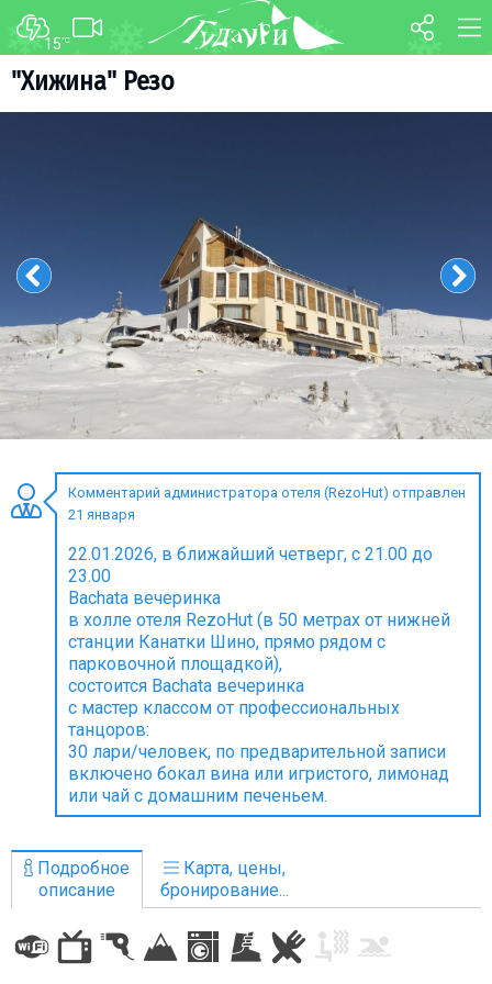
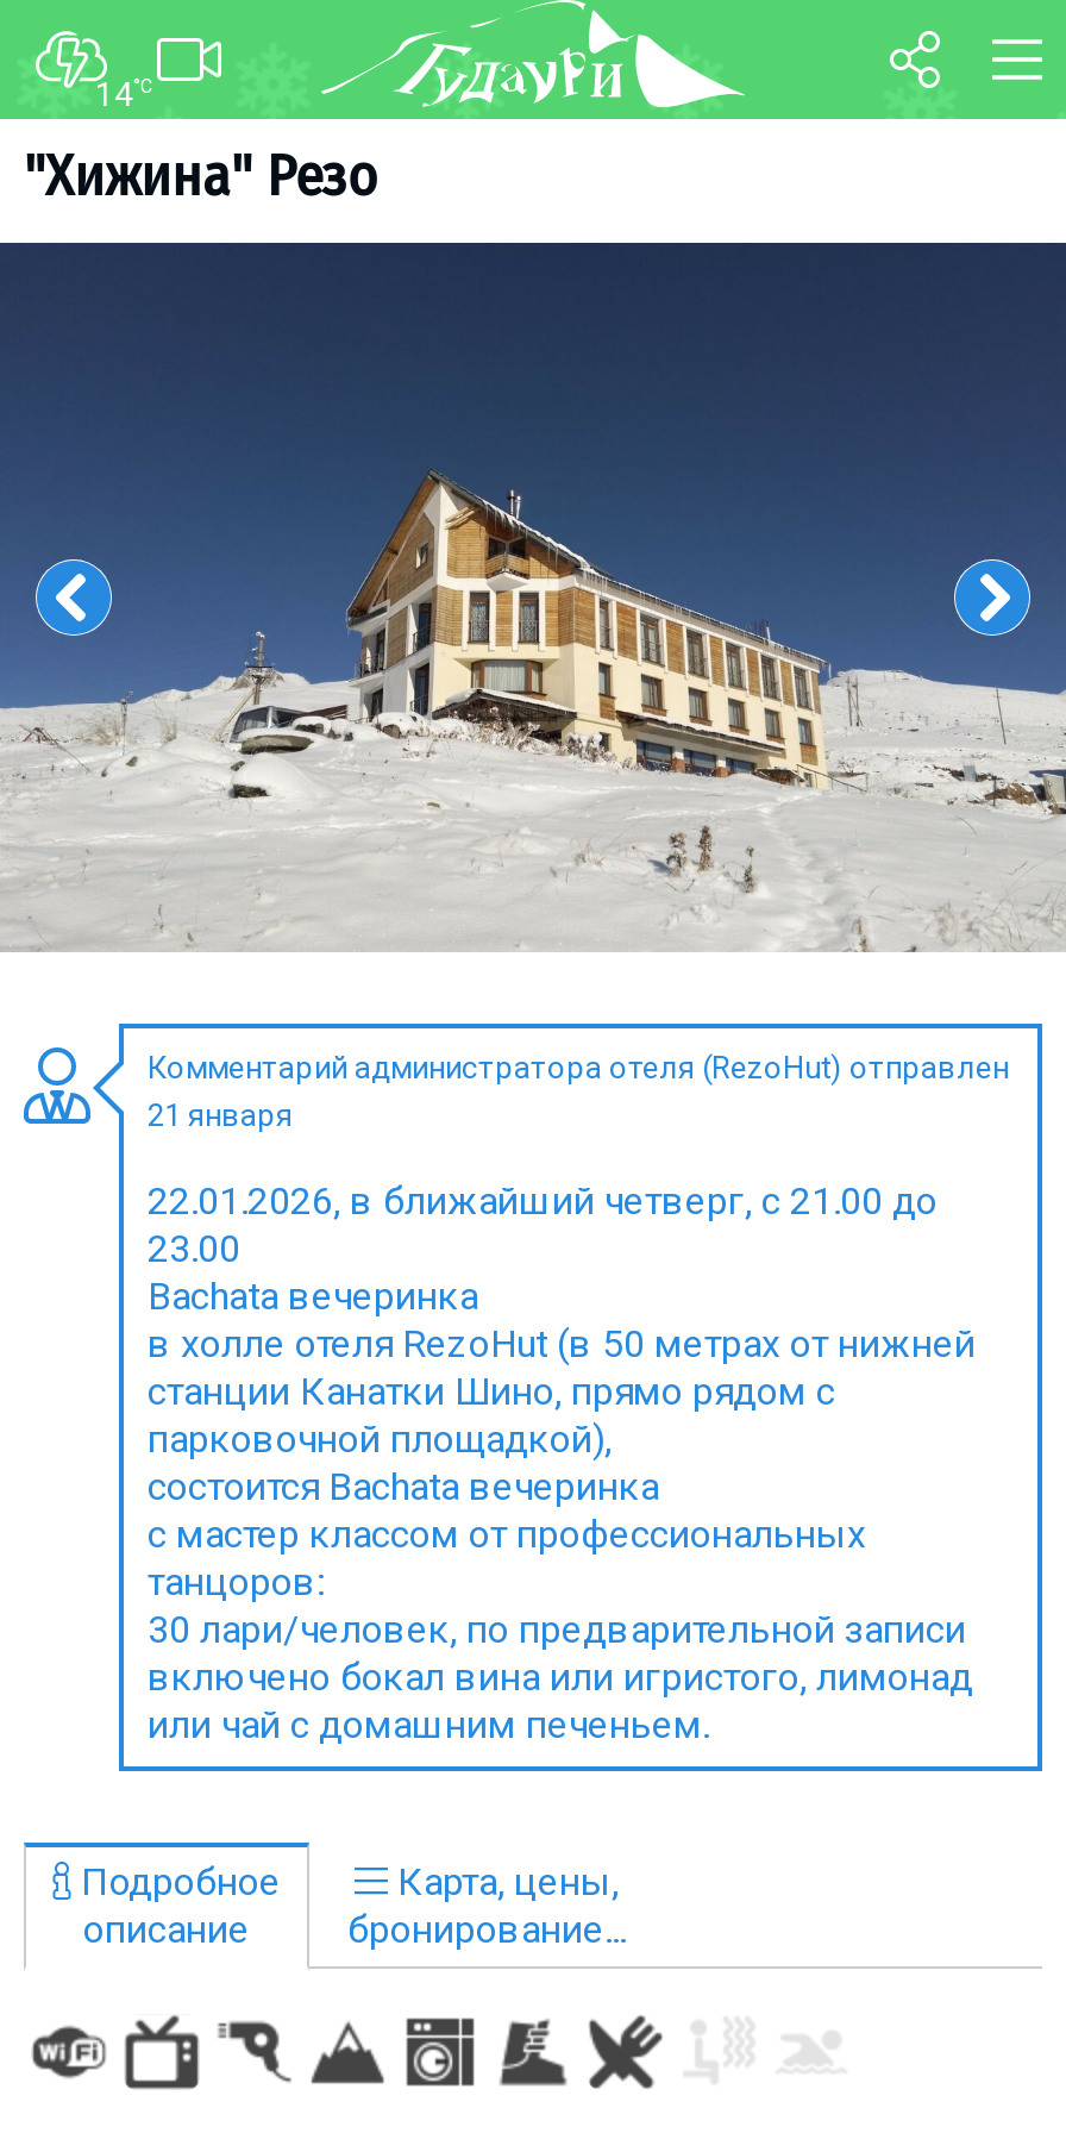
[44,35,70,53] 15°C -> [95,76,152,114] 14°C

